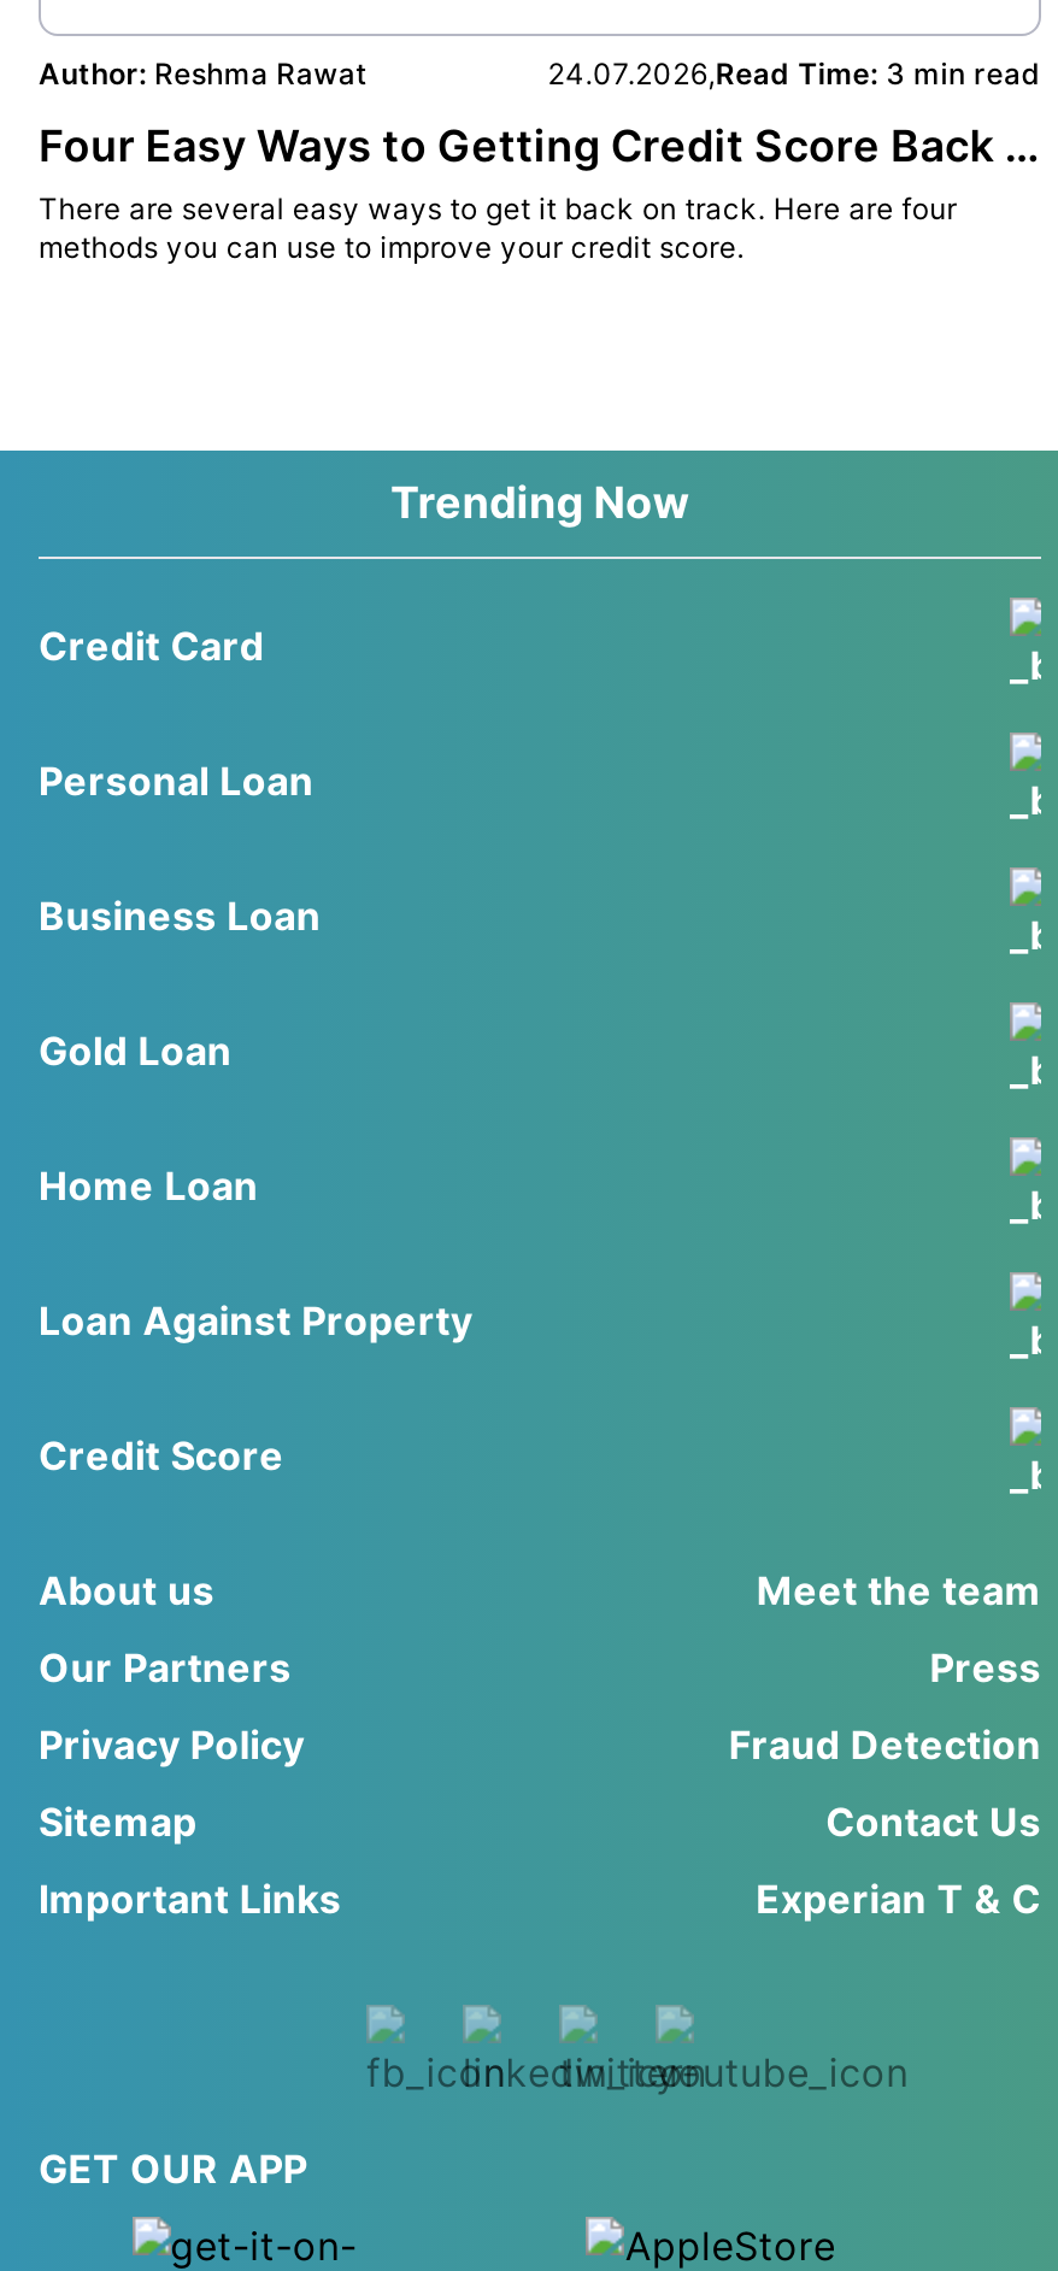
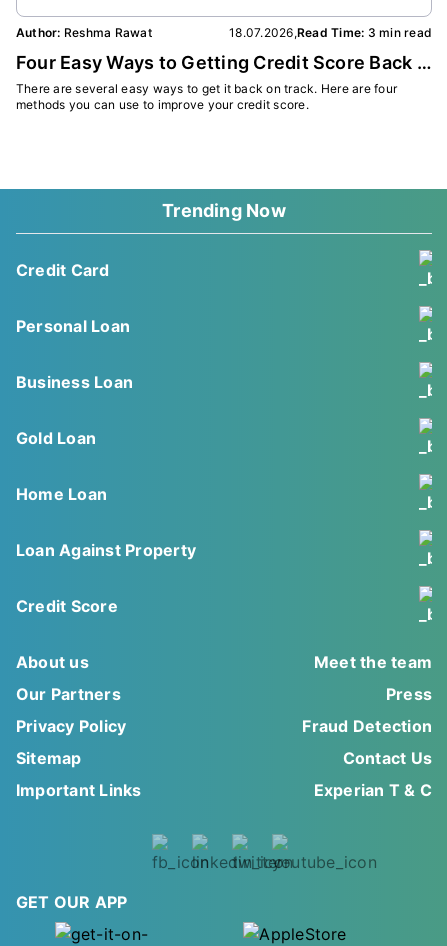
[548,55,1041,92] 24.07.2026,Read Time: 3 min read -> [229,25,432,40] 18.07.2026,Read Time: 3 min read

